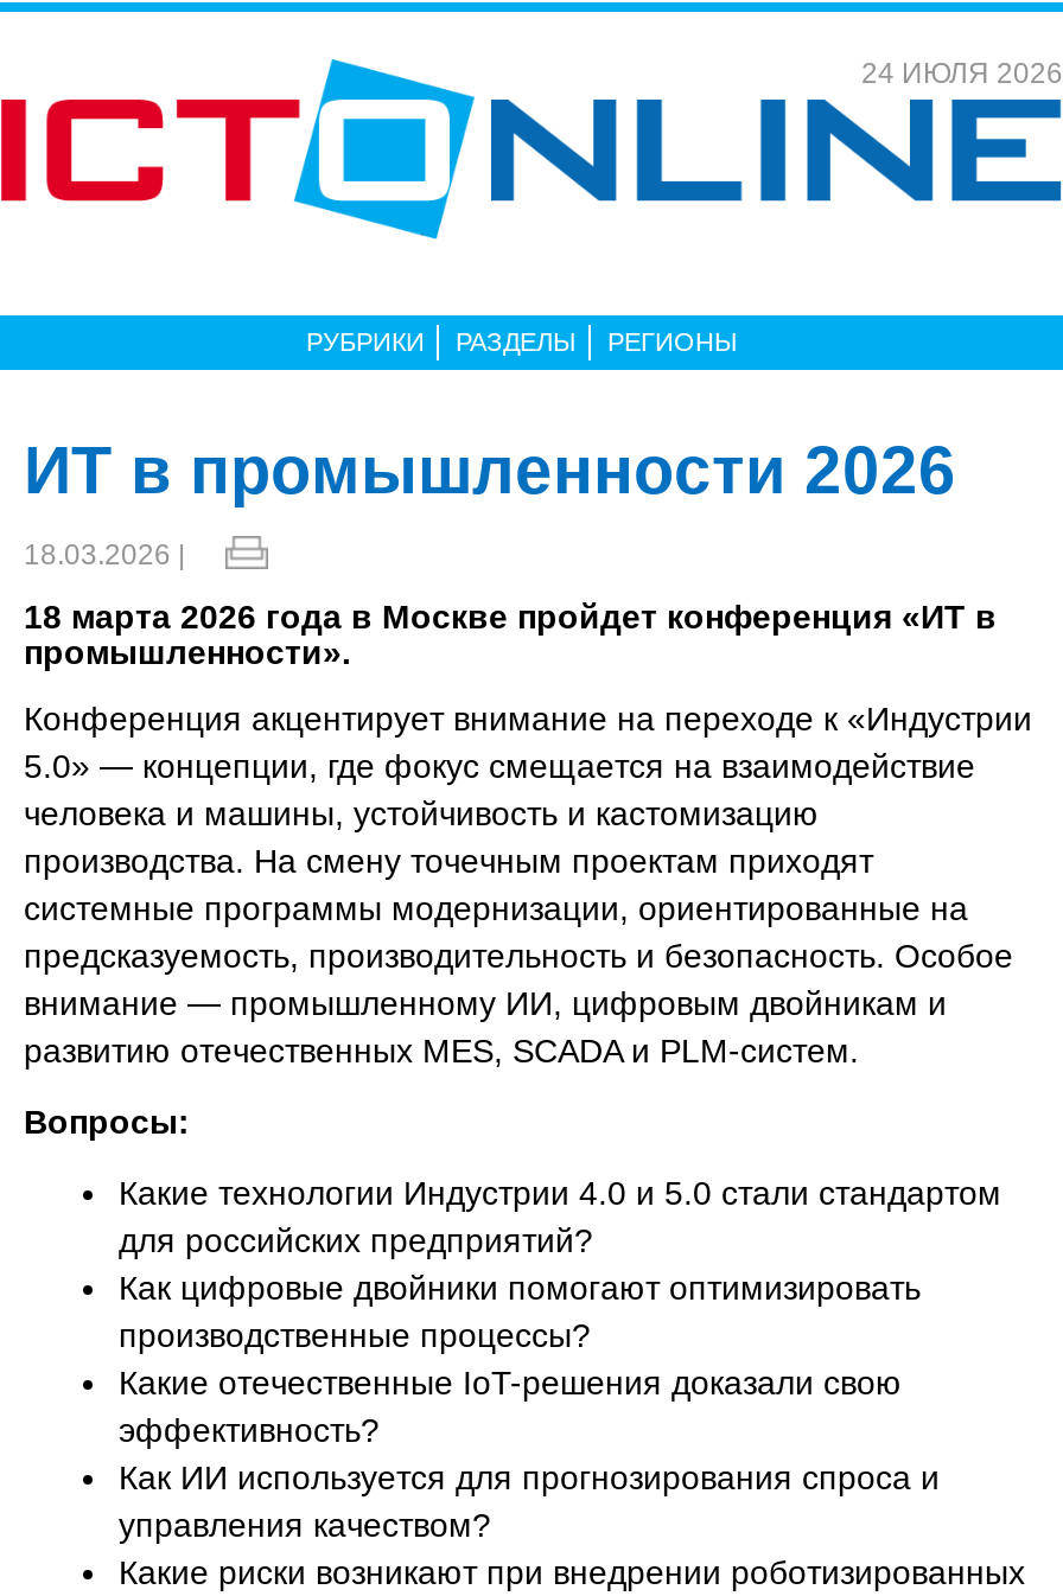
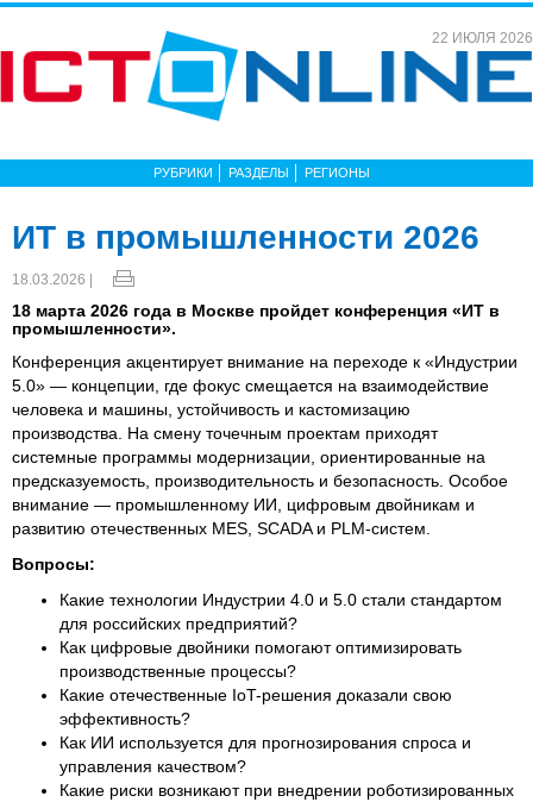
[861,57,1063,90] 24 ИЮЛЯ 2026 -> [432,30,533,46] 22 ИЮЛЯ 2026

